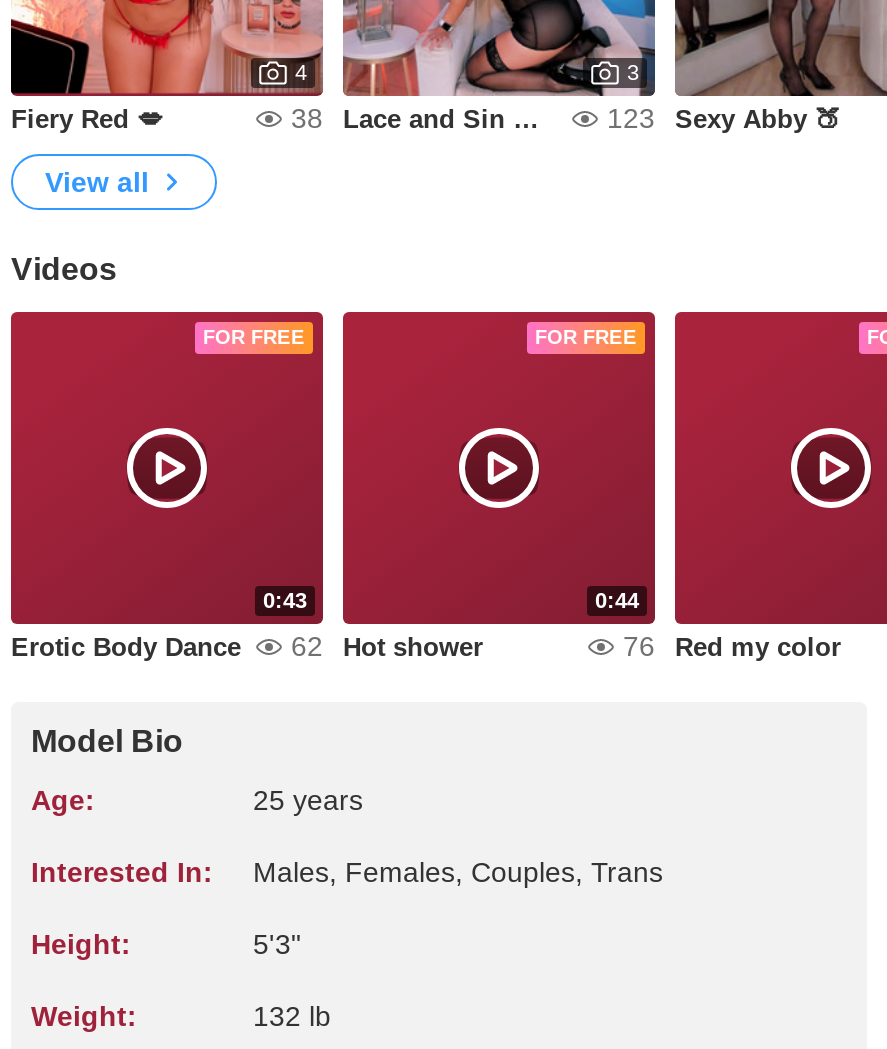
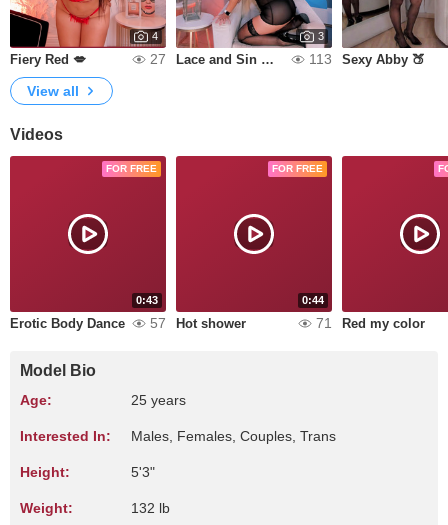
[291,102,323,134] 38 -> [150,51,166,67] 27
[607,102,655,134] 123 -> [309,51,332,67] 113
[11,630,483,662] Erotic Body Dance 62 Hot shower -> [10,315,246,331] Erotic Body Dance 57 Hot shower
[623,630,841,662] 76 Red my color -> [316,315,425,331] 71 Red my color

